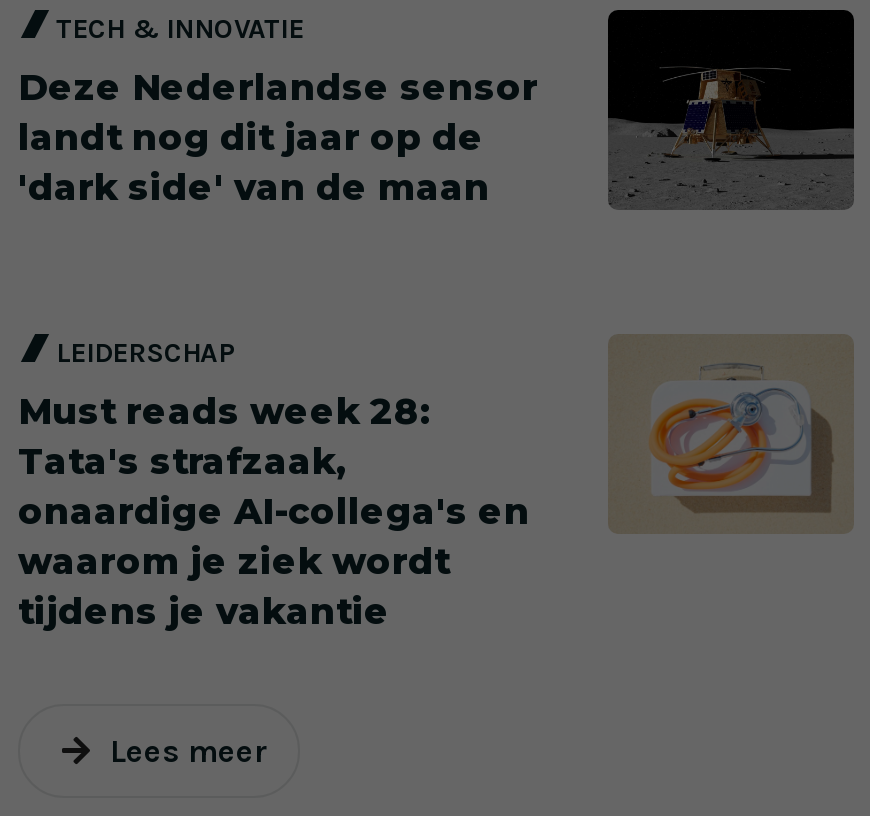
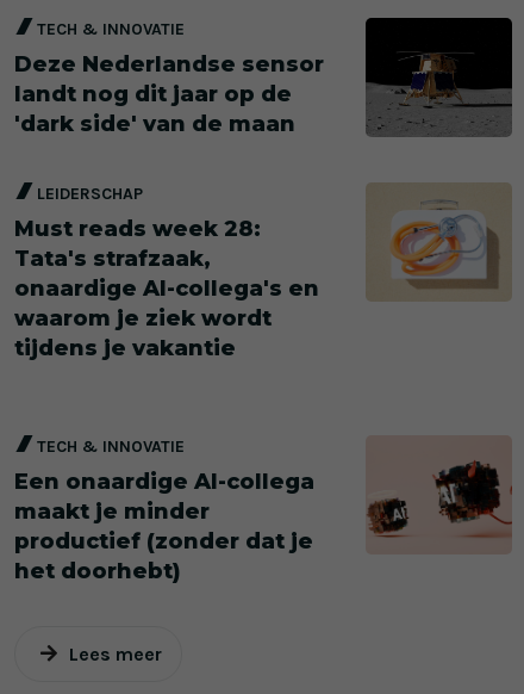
moved [18,336,530,634] -> [14,183,319,361]: LEIDERSCHAP | Must reads week 28: | Tata's strafzaak, | onaardige AI-collega's en | waarom je ziek wordt | tijdens je vakantie
none -> [14,436,314,584] TECH & INNOVATIE | Een onaardige AI-collega | maakt je minder | productief (zonder dat je | het doorhebt)
none -> [366,435,513,554] [image]

